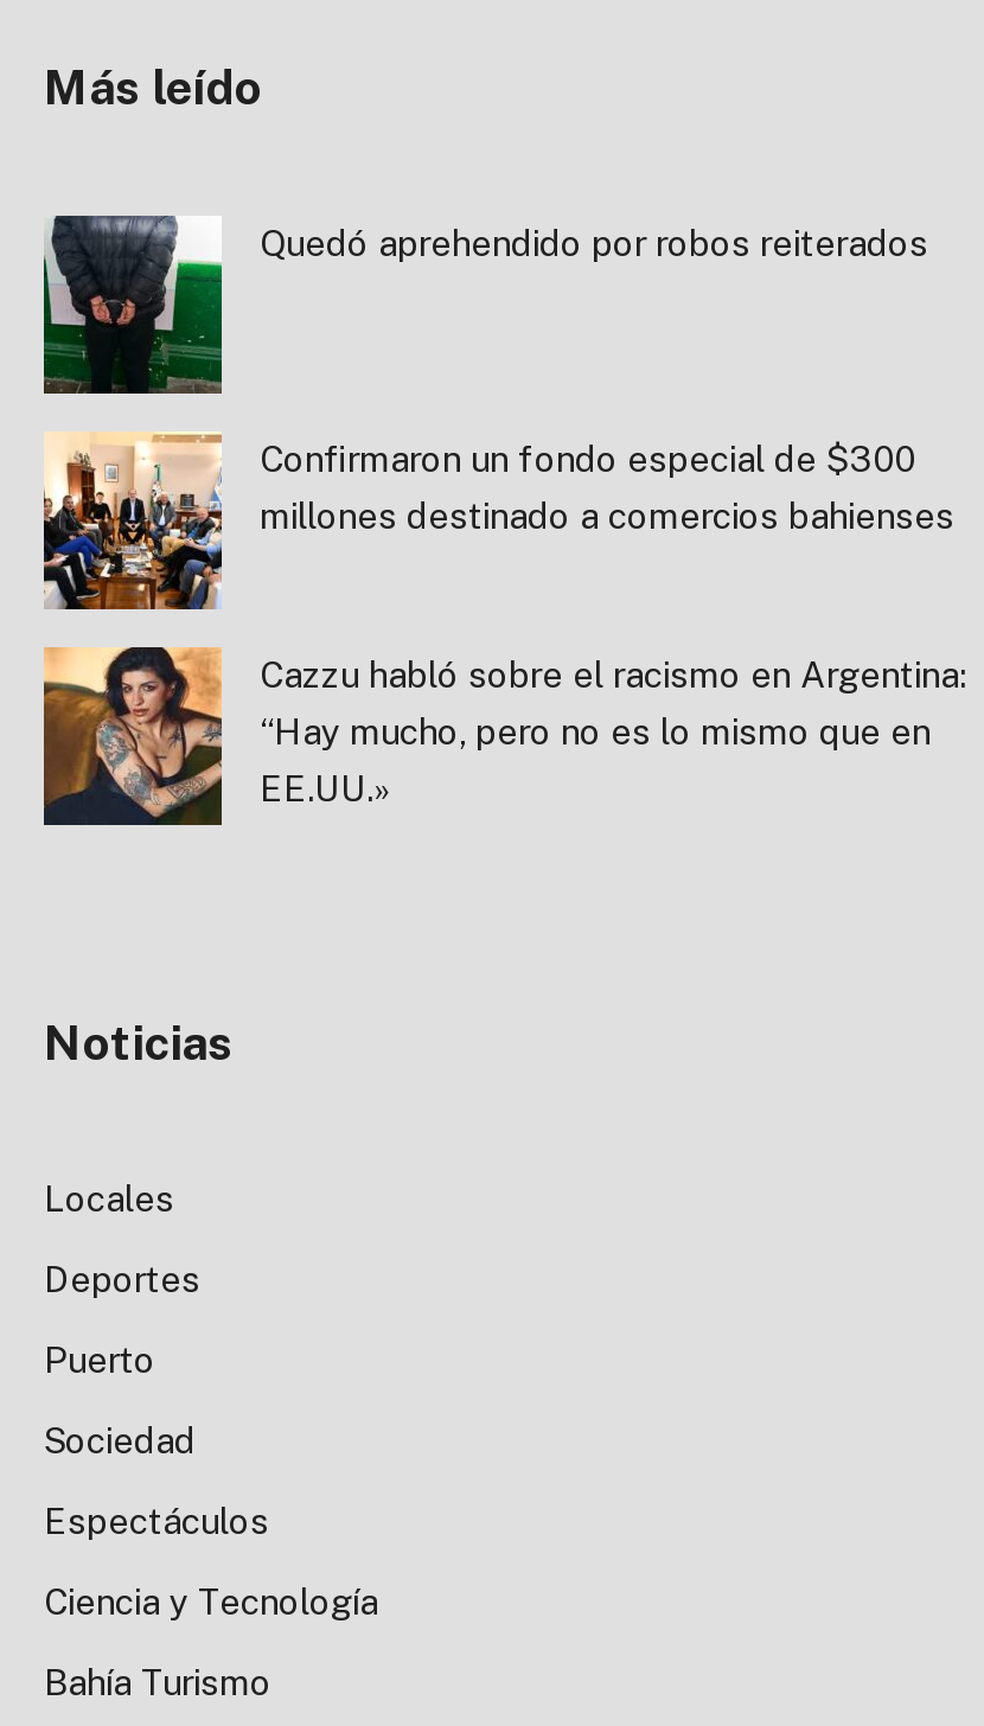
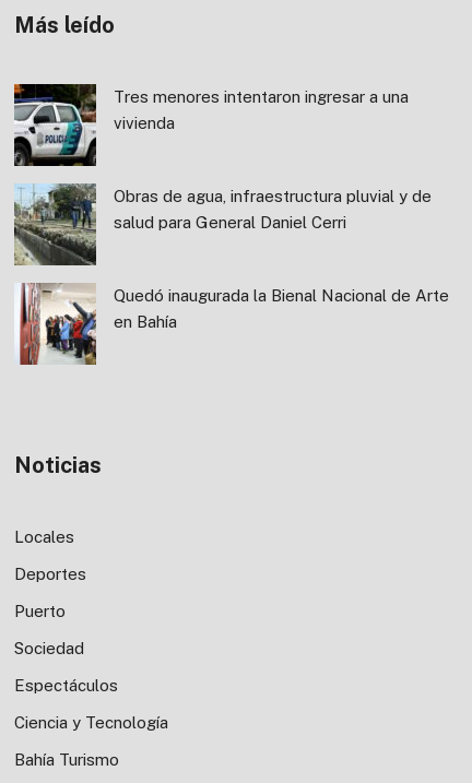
[41,213,928,394] [image] | Quedó aprehendido por robos reiterados -> [13,83,409,166] [image] | Tres menores intentaron ingresar a una | vivienda
[41,431,954,612] [image] | Confirmaron un fondo especial de $300 | millones destinado a comercios bahienses -> [13,182,432,266] [image] | Obras de agua, infraestructura pluvial y de | salud para General Daniel Cerri
[41,645,966,827] [image] | Cazzu habló sobre el racismo en Argentina: | “Hay mucho, pero no es lo mismo que en | EE.UU.» -> [14,282,449,366] [image] | Quedó inaugurada la Bienal Nacional de Arte | en Bahía

